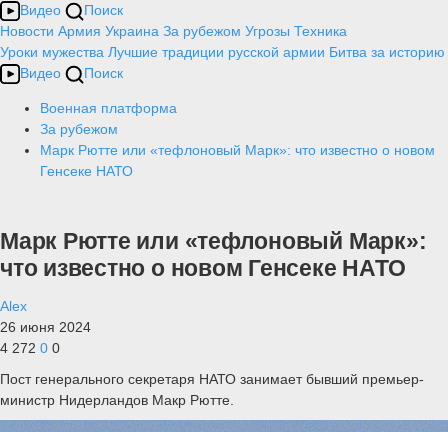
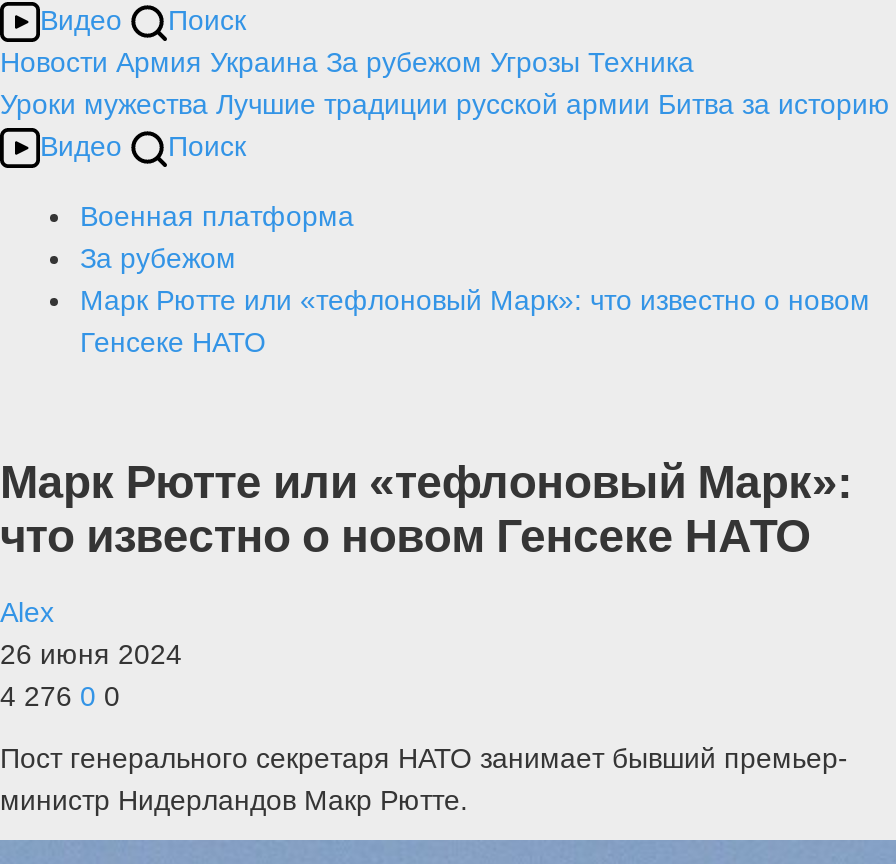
[0,340,60,356] 4 272 0 0 -> [0,680,120,712] 4 276 0 0

